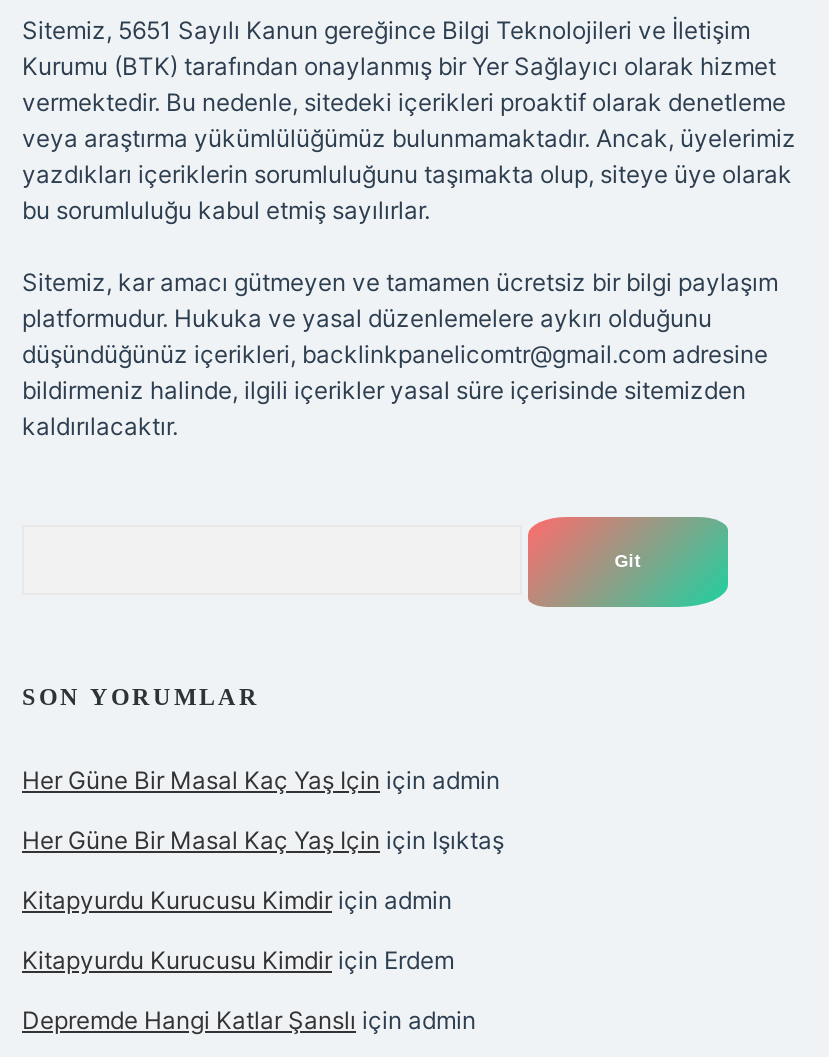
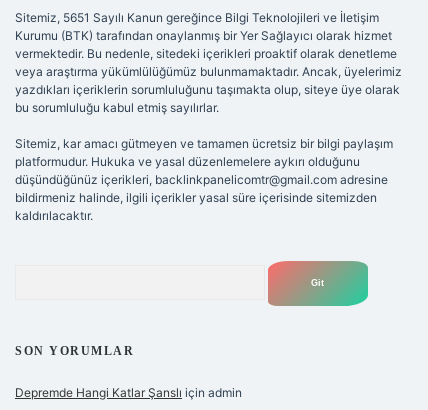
[22,765,504,975] Her Güne Bir Masal Kaç Yaş Için için admin | Her Güne Bir Masal Kaç Yaş Için için Işıktaş | Kitapyurdu Kurucusu Kimdir için admin | Kitapyurdu Kurucusu Kimdir için Erdem -> none

